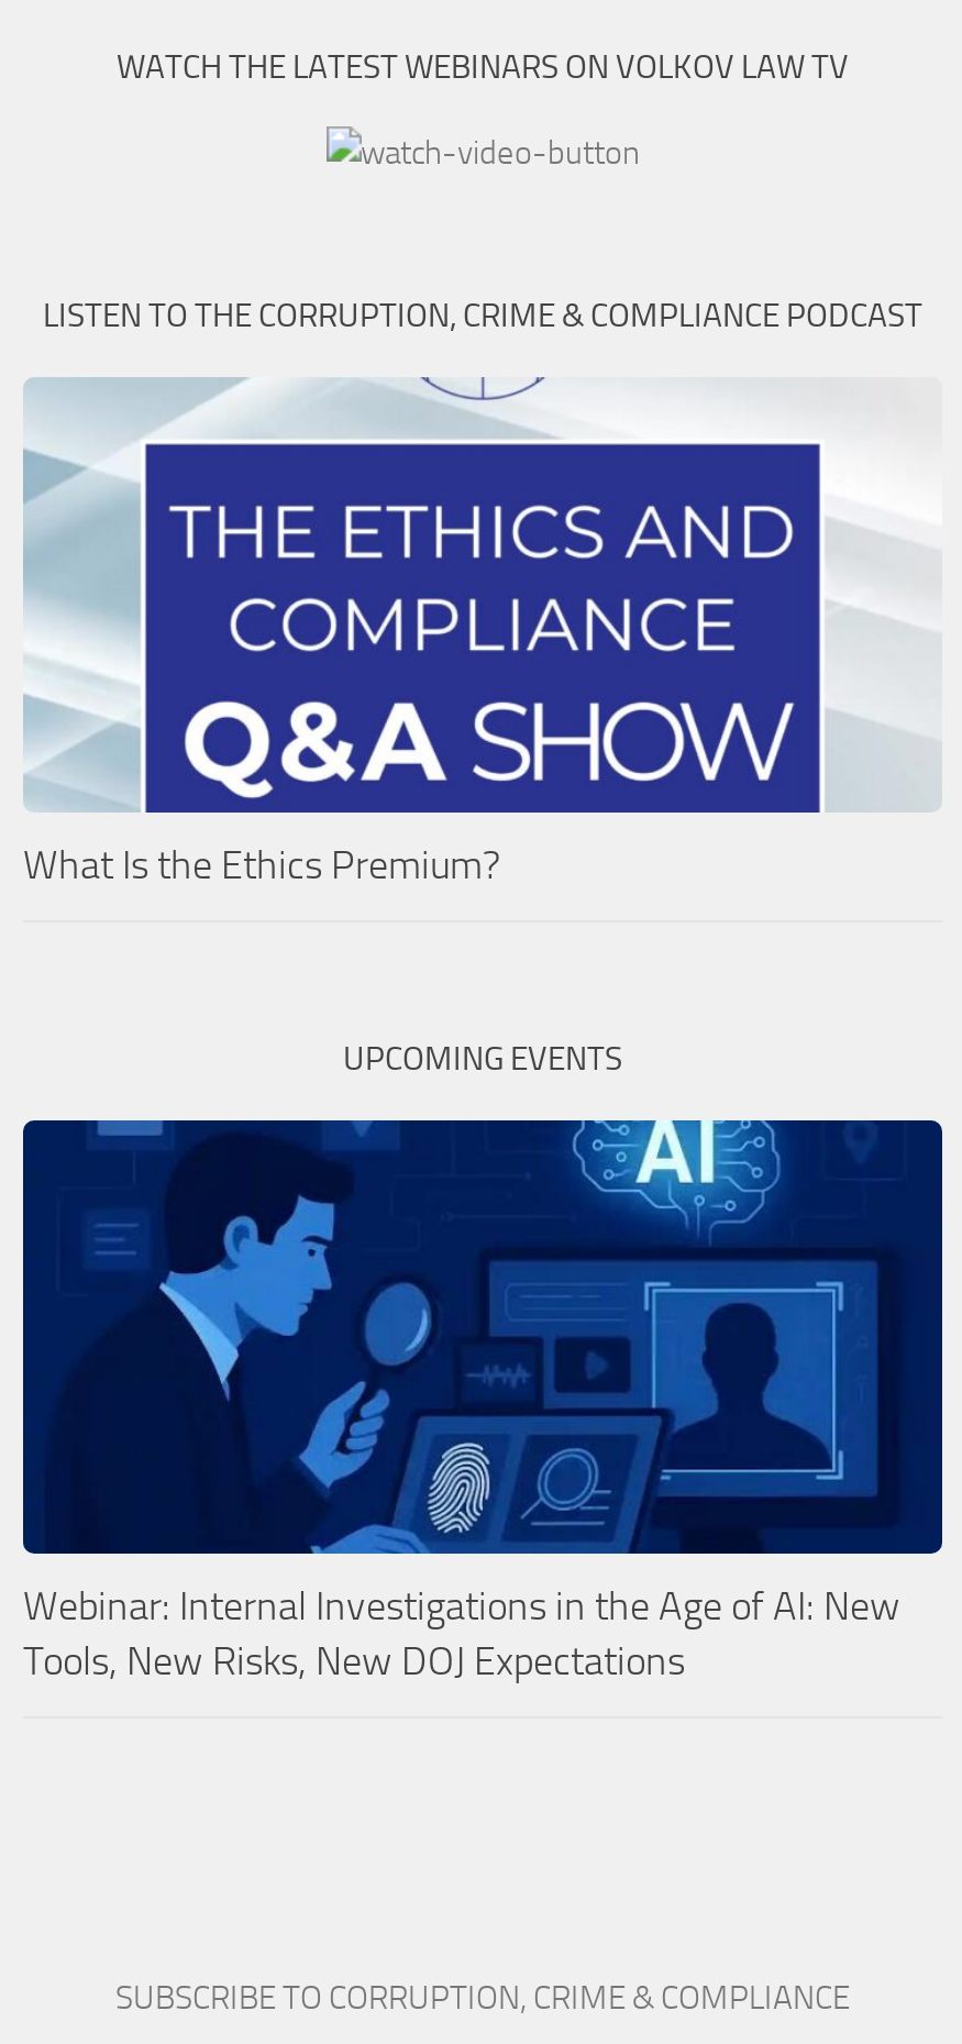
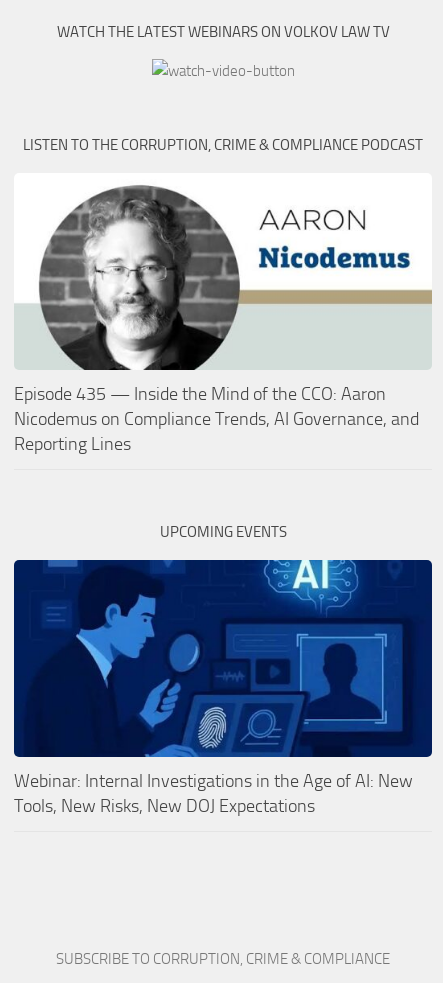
[23,375,936,714] [image] -> [14,185,432,371] [image]
[23,840,500,889] What Is the Ethics Premium? -> [14,383,419,455] Episode 435 — Inside the Mind of the CCO: Aaron | Nicodemus on Compliance Trends, AI Governance, and | Reporting Lines

